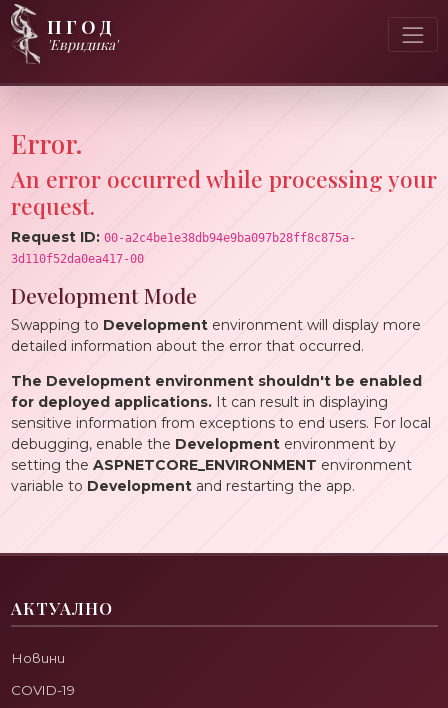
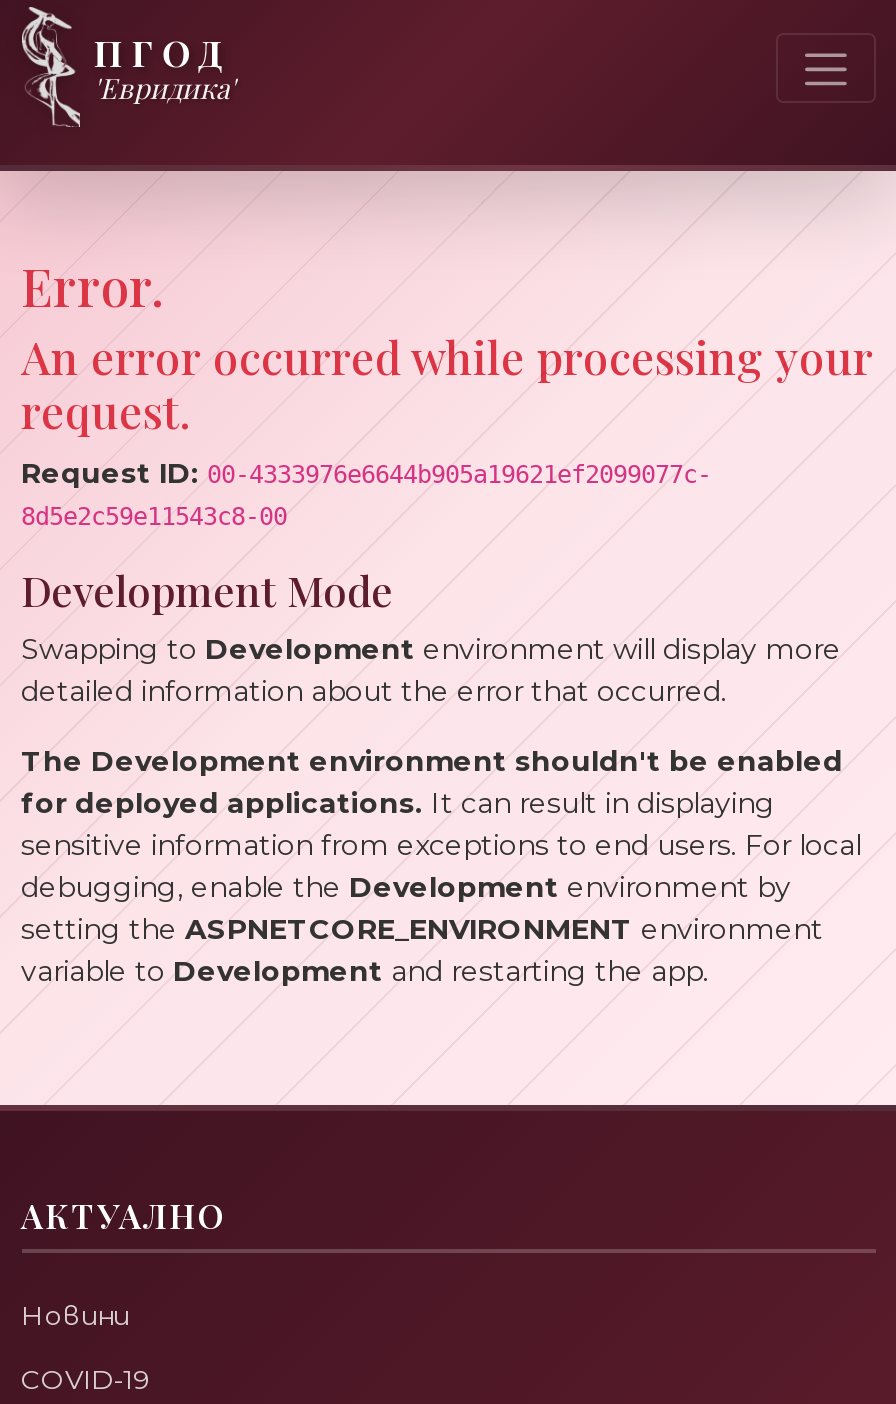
[10,228,355,266] Request ID: 00-a2c4be1e38db94e9ba097b28ff8c875a- | 3d110f52da0ea417-00 -> [21,455,711,531] Request ID: 00-4333976e6644b905a19621ef2099077c- | 8d5e2c59e11543c8-00

